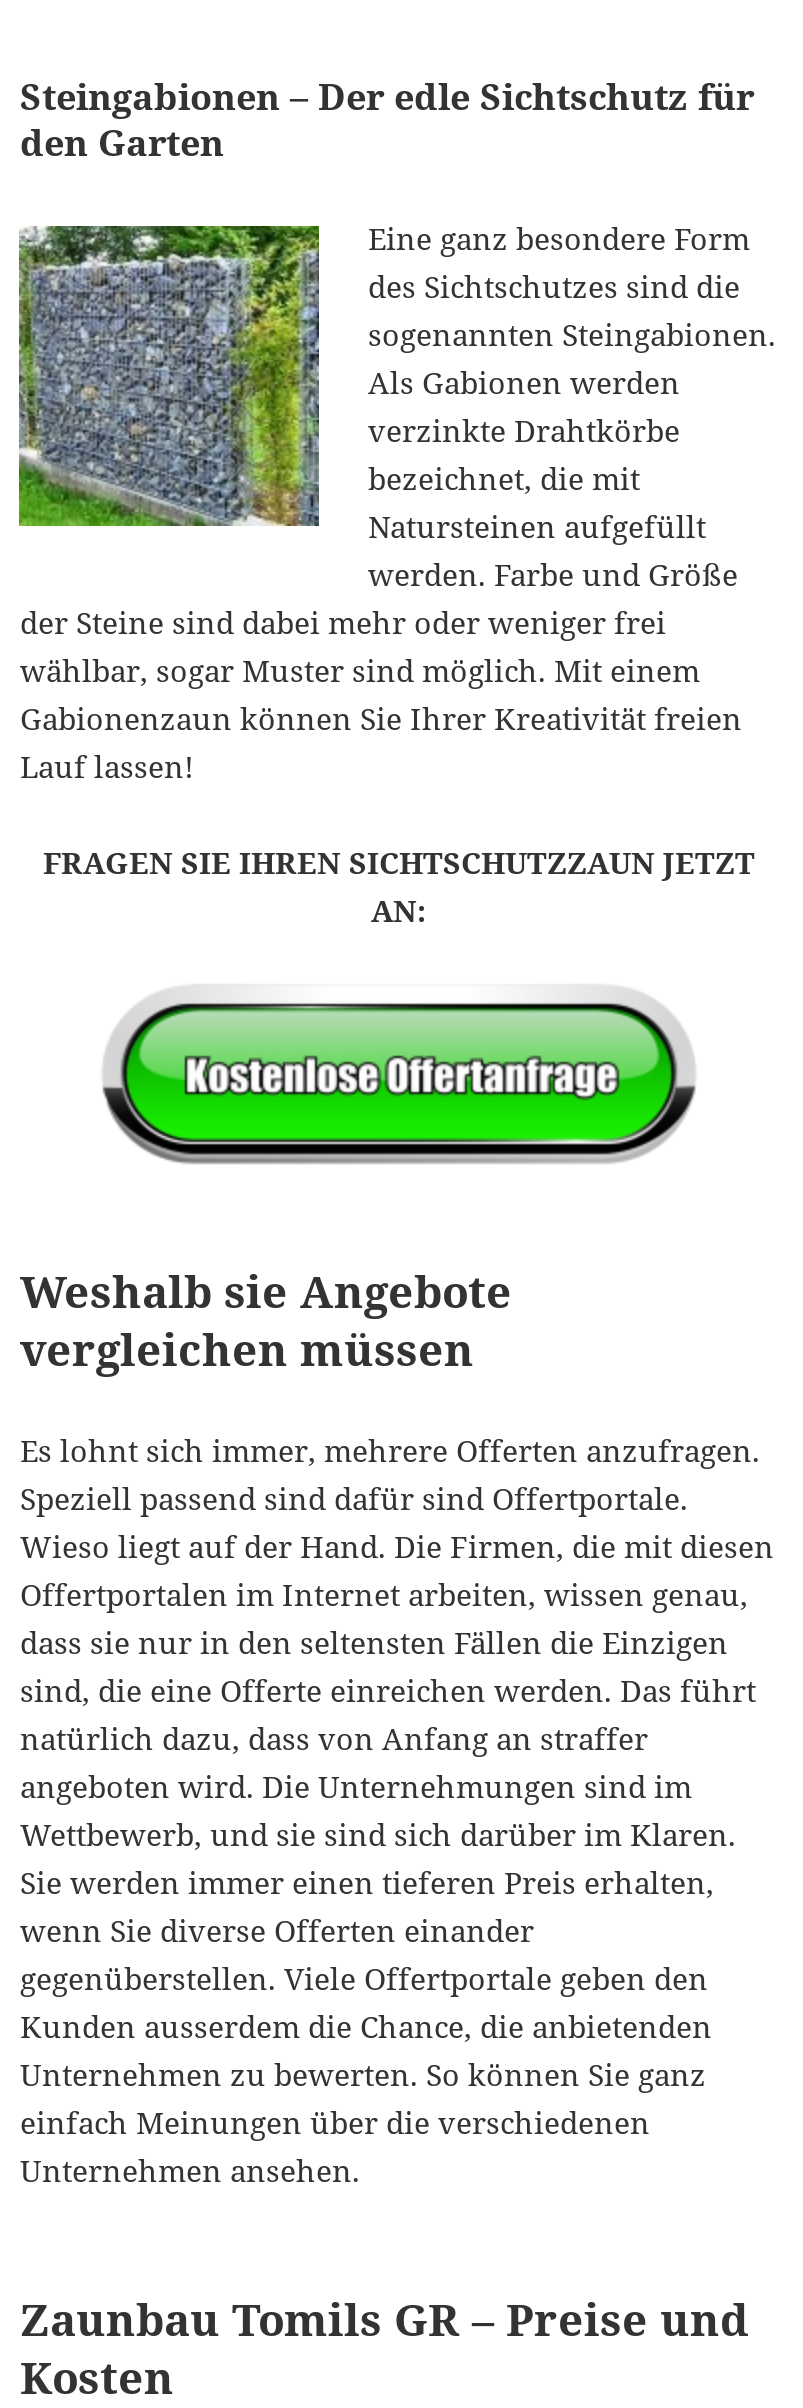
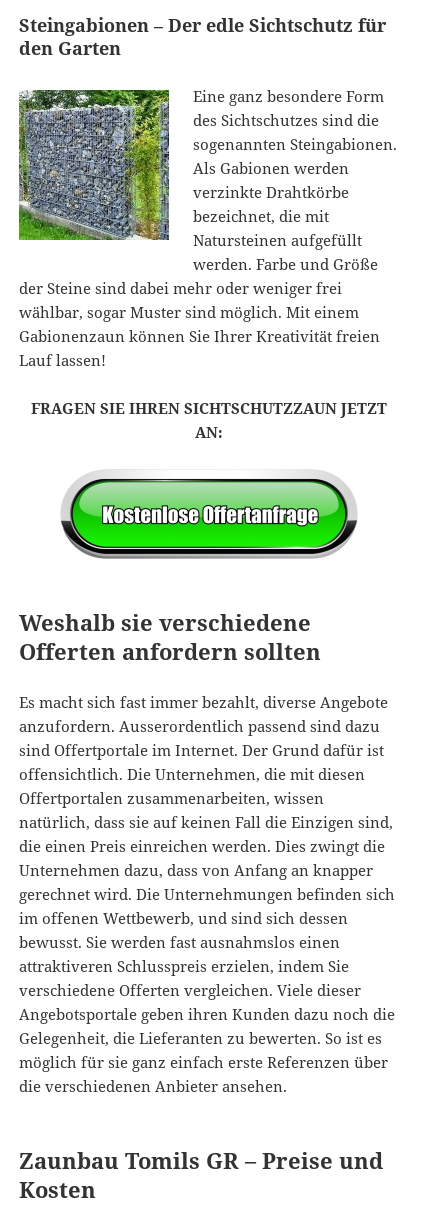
[20,1260,512,1378] Weshalb sie Angebote | vergleichen müssen -> [19,607,321,666] Weshalb sie verschiedene | Offerten anfordern sollten
[20,1430,774,2190] Es lohnt sich immer, mehrere Offerten anzufragen. | Speziell passend sind dafür sind Offertportale. | Wieso liegt auf der Hand. Die Firmen, die mit diesen | Offertportalen im Internet arbeiten, wissen genau, | dass sie nur in den seltensten Fällen die Einzigen | sind, die eine Offerte einreichen werden. Das führt | natürlich dazu, dass von Anfang an straffer | angeboten wird. Die Unternehmungen sind im | Wettbewerb, und sie sind sich darüber im Klaren. | Sie werden immer einen tieferen Preis erhalten, | wenn Sie diverse Offerten einander | gegenüberstellen. Viele Offertportale geben den | Kunden ausserdem die Chance, die anbietenden | Unternehmen zu bewerten. So können Sie ganz | einfach Meinungen über die verschiedenen | Unternehmen ansehen. -> [19,692,395,1096] Es macht sich fast immer bezahlt, diverse Angebote | anzufordern. Ausserordentlich passend sind dazu | sind Offertportale im Internet. Der Grund dafür ist | offensichtlich. Die Unternehmen, die mit diesen | Offertportalen zusammenarbeiten, wissen | natürlich, dass sie auf keinen Fall die Einzigen sind, | die einen Preis einreichen werden. Dies zwingt die | Unternehmen dazu, dass von Anfang an knapper | gerechnet wird. Die Unternehmungen befinden sich | im offenen Wettbewerb, und sind sich dessen | bewusst. Sie werden fast ausnahmslos einen | attraktiveren Schlusspreis erzielen, indem Sie | verschiedene Offerten vergleichen. Viele dieser | Angebotsportale geben ihren Kunden dazu noch die | Gelegenheit, die Lieferanten zu bewerten. So ist es | möglich für sie ganz einfach erste Referenzen über | die verschiedenen Anbieter ansehen.

